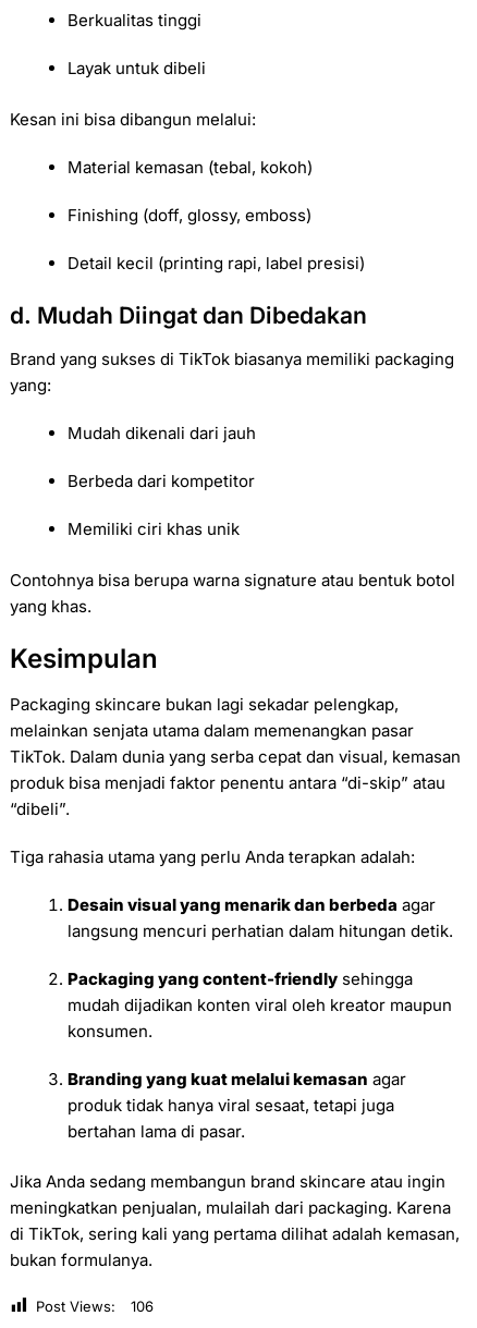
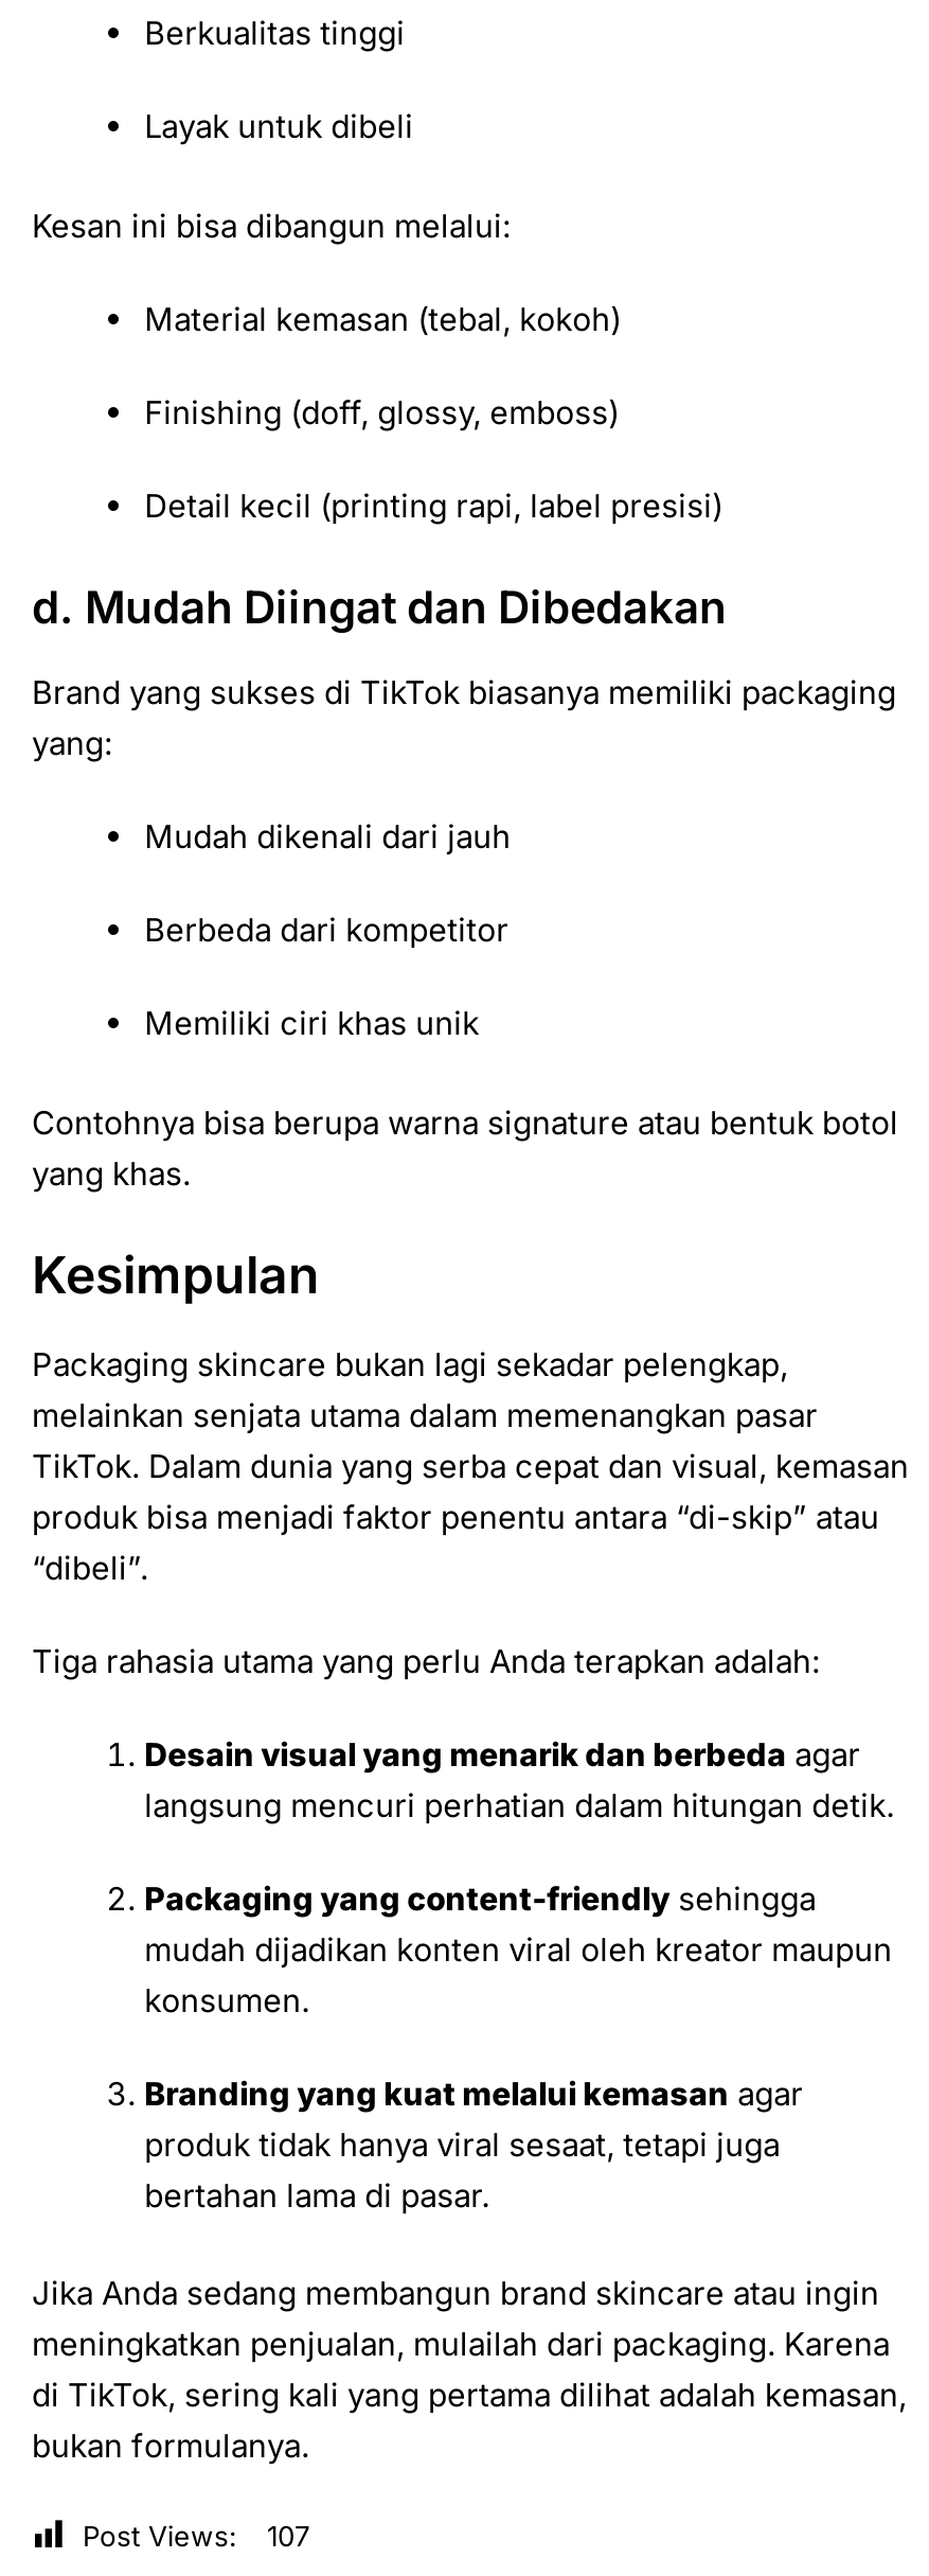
[36,1297,154,1315] Post Views: 106 -> [83,2519,309,2553] Post Views: 107

